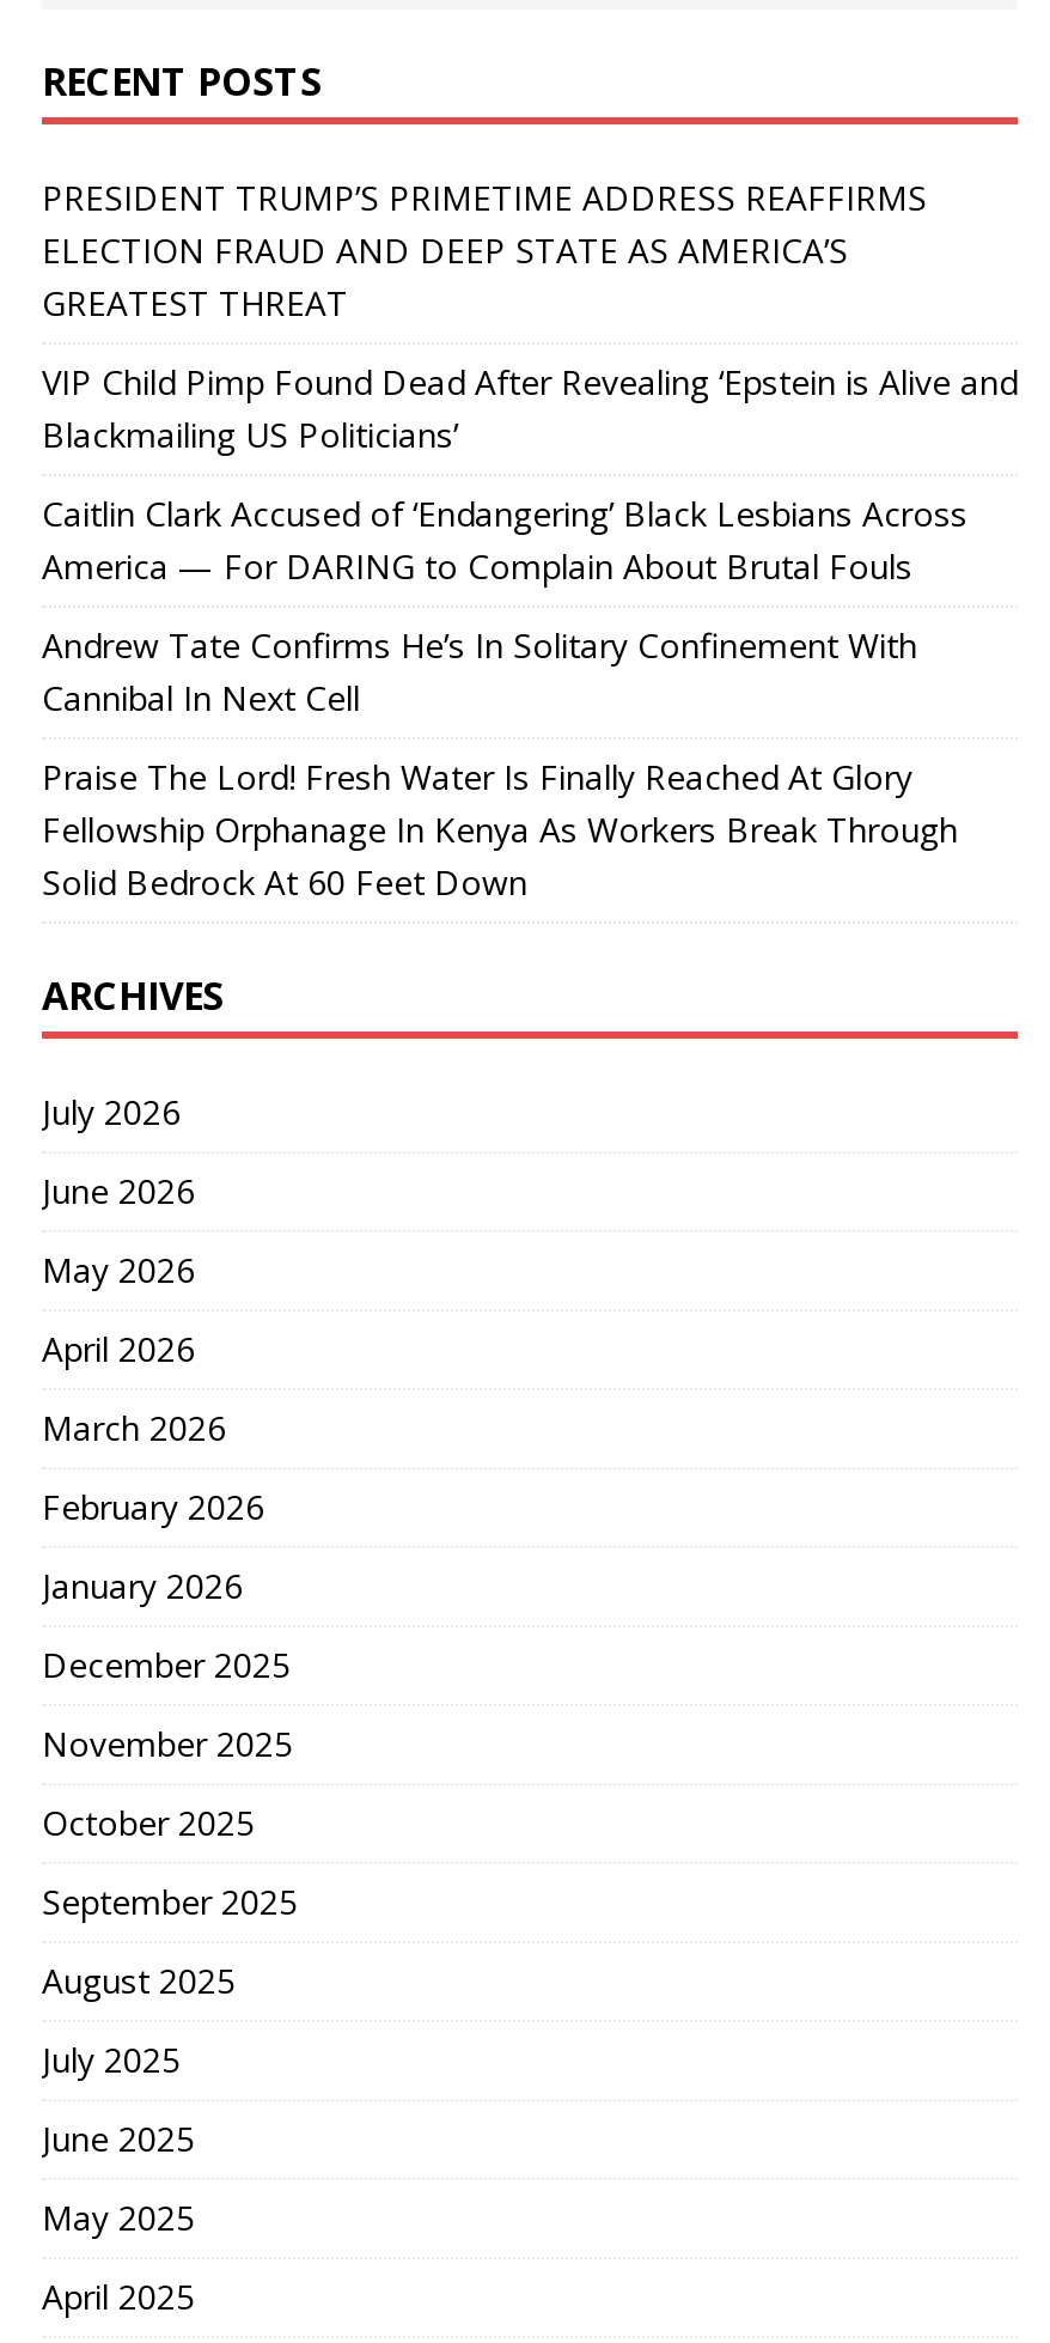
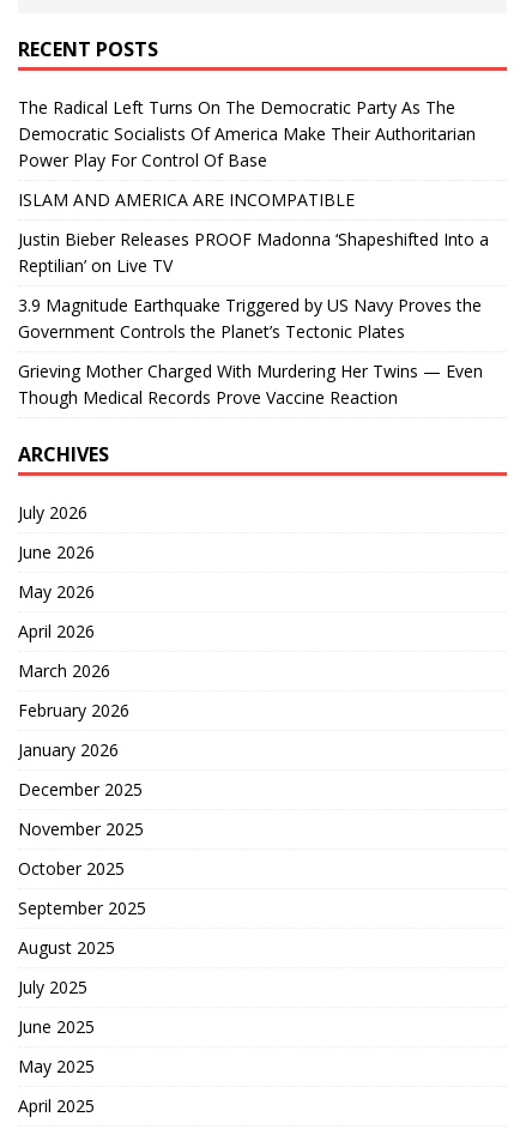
[42,174,927,325] PRESIDENT TRUMP’S PRIMETIME ADDRESS REAFFIRMS | ELECTION FRAUD AND DEEP STATE AS AMERICA’S | GREATEST THREAT -> [18,96,476,171] The Radical Left Turns On The Democratic Party As The | Democratic Socialists Of America Make Their Authoritarian | Power Play For Control Of Base
[42,359,1018,457] VIP Child Pimp Found Dead After Revealing ‘Epstein is Alive and | Blackmailing US Politicians’ -> [18,188,355,211] ISLAM AND AMERICA ARE INCOMPATIBLE
[42,490,967,588] Caitlin Clark Accused of ‘Endangering’ Black Lesbians Across | America — For DARING to Complain About Brutal Fouls -> [18,227,489,277] Justin Bieber Releases PROOF Madonna ‘Shapeshifted Into a | Reptilian’ on Live TV
[42,622,917,720] Andrew Tate Confirms He’s In Solitary Confinement With | Cannibal In Next Cell -> [18,293,482,343] 3.9 Magnitude Earthquake Triggered by US Navy Proves the | Government Controls the Planet’s Tectonic Plates
[42,753,958,904] Praise The Lord! Fresh Water Is Finally Reached At Glory | Fellowship Orphanage In Kenya As Workers Break Through | Solid Bedrock At 60 Feet Down -> [18,359,483,408] Grieving Mother Charged With Murdering Her Twins — Even | Though Medical Records Prove Vaccine Reaction

